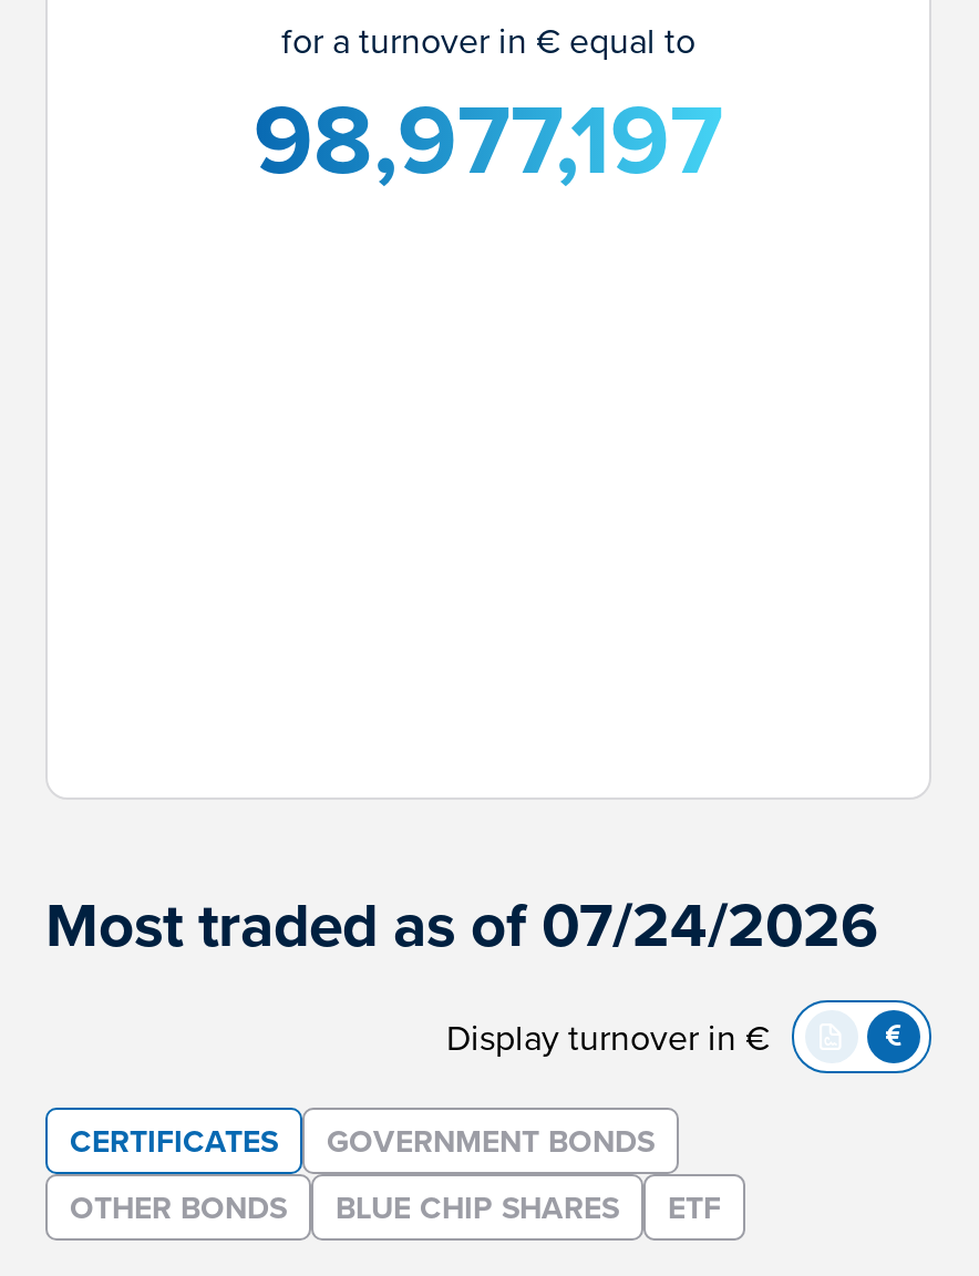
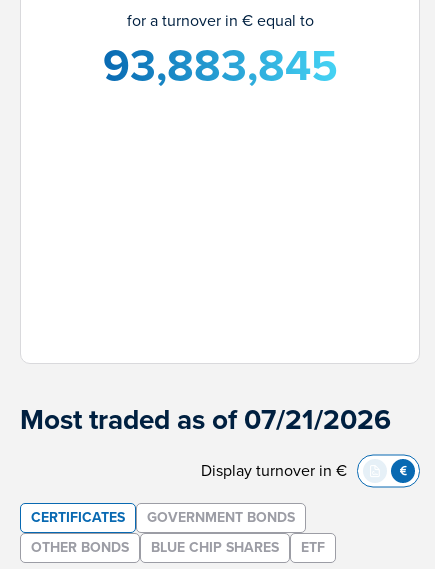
[254,68,723,208] 98,977,197 -> [102,33,337,98] 93,883,845
[45,879,878,967] Most traded as of 07/24/2026 -> [20,399,391,440] Most traded as of 07/21/2026

